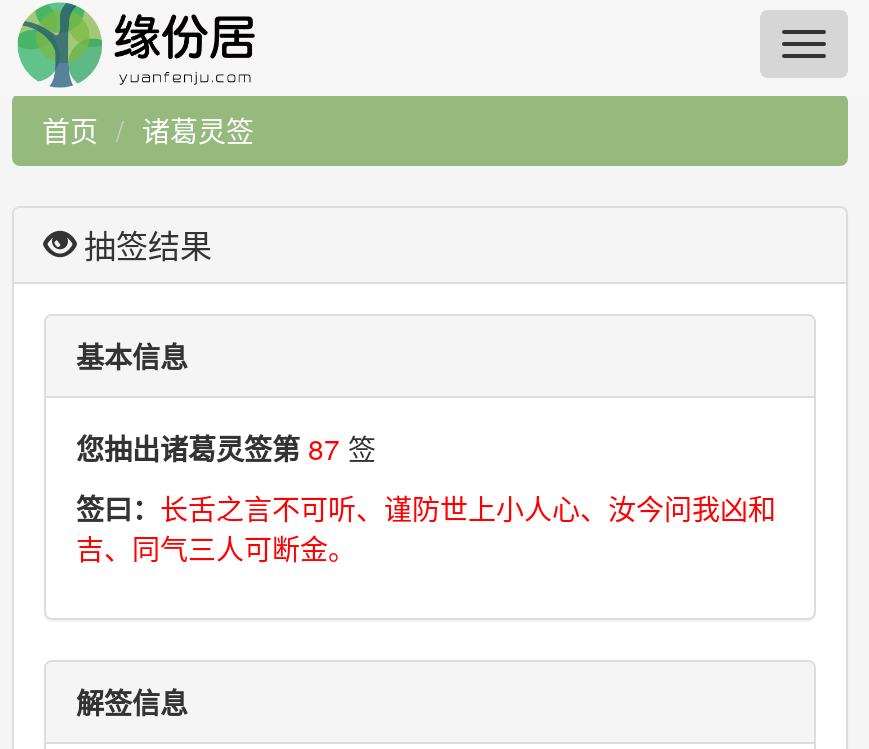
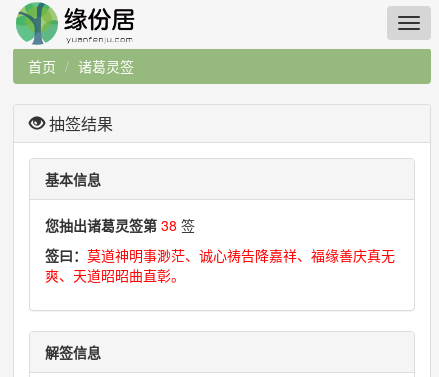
[76,428,376,468] 您抽出诸葛灵签第87签 -> [45,215,195,235] 您抽出诸葛灵签第38签
[76,488,776,568] 签曰：长舌之言不可听、谨防世上小人心、汝今问我凶和 | 吉、同气三人可断金。 -> [45,245,395,285] 签曰：莫道神明事渺茫、诚心祷告降嘉祥、福缘善庆真无 | 爽、天道昭昭曲直彰。

